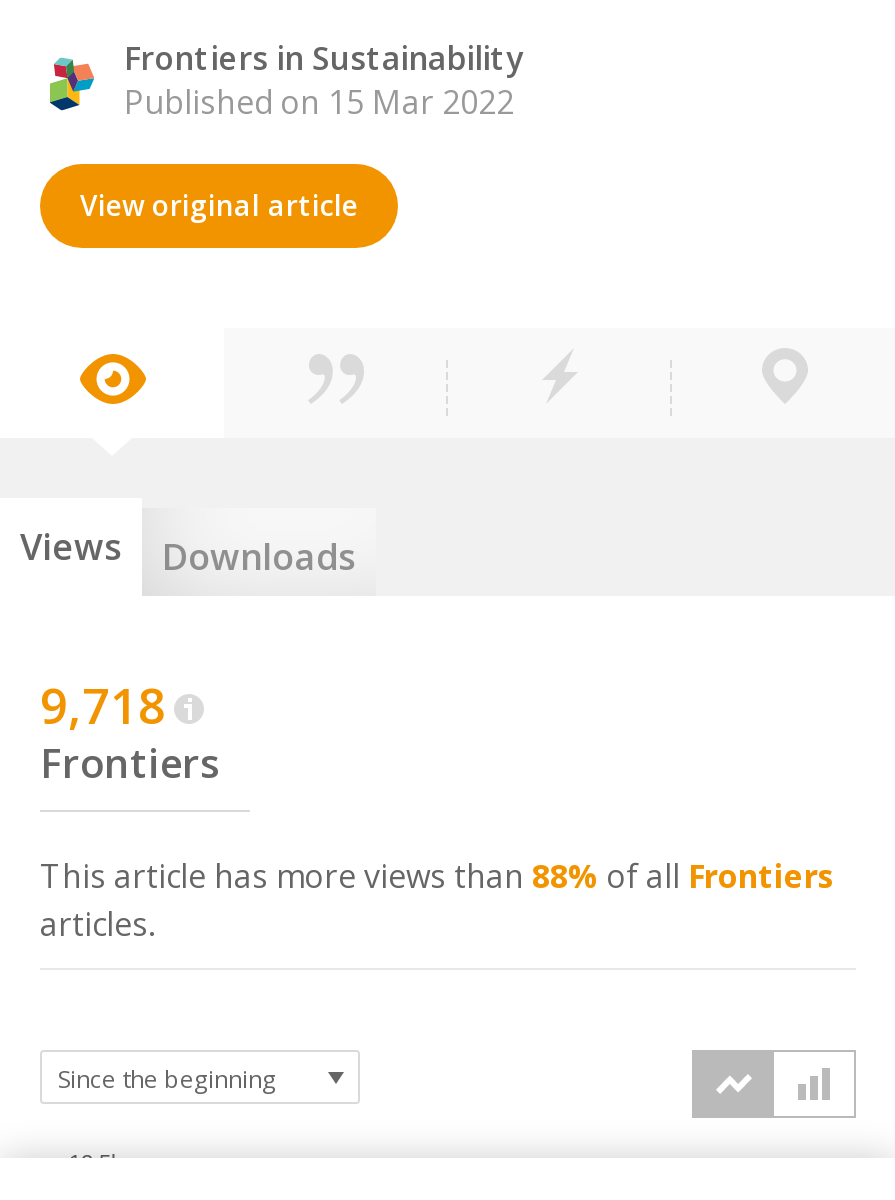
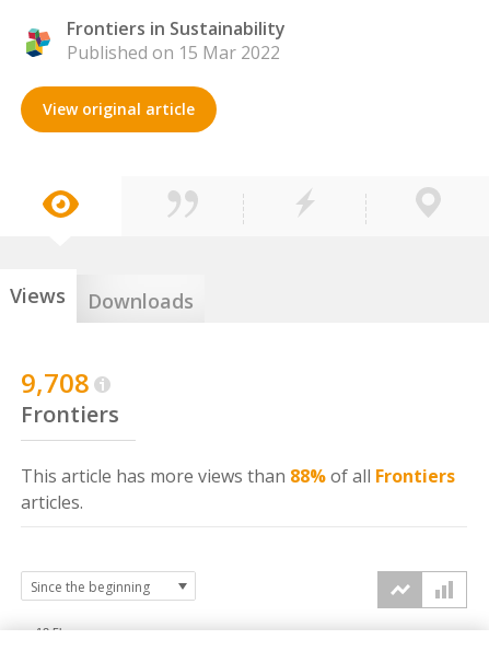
[40,672,166,738] 9,718 -> [21,364,90,400] 9,708

